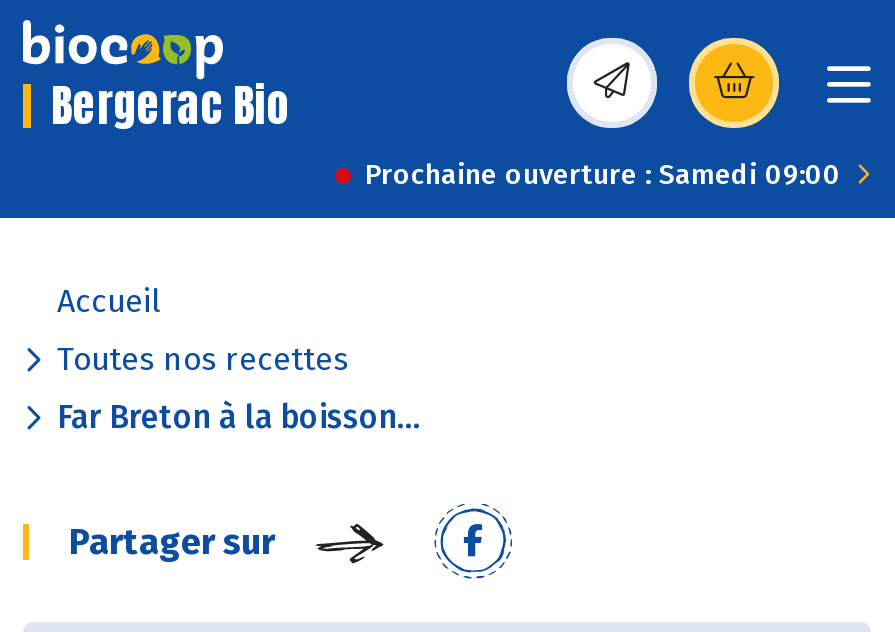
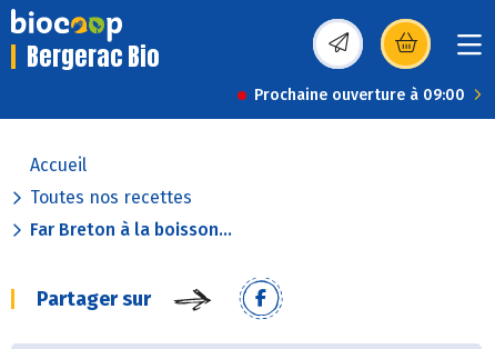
[365,158,841,192] Prochaine ouverture : Samedi 09:00 -> [254,86,465,104] Prochaine ouverture à 09:00

